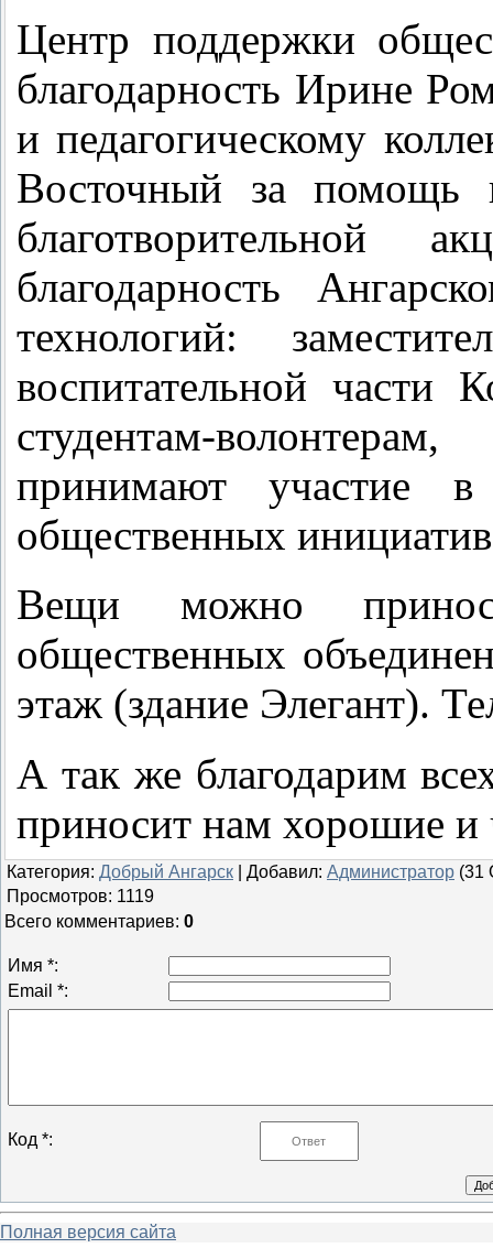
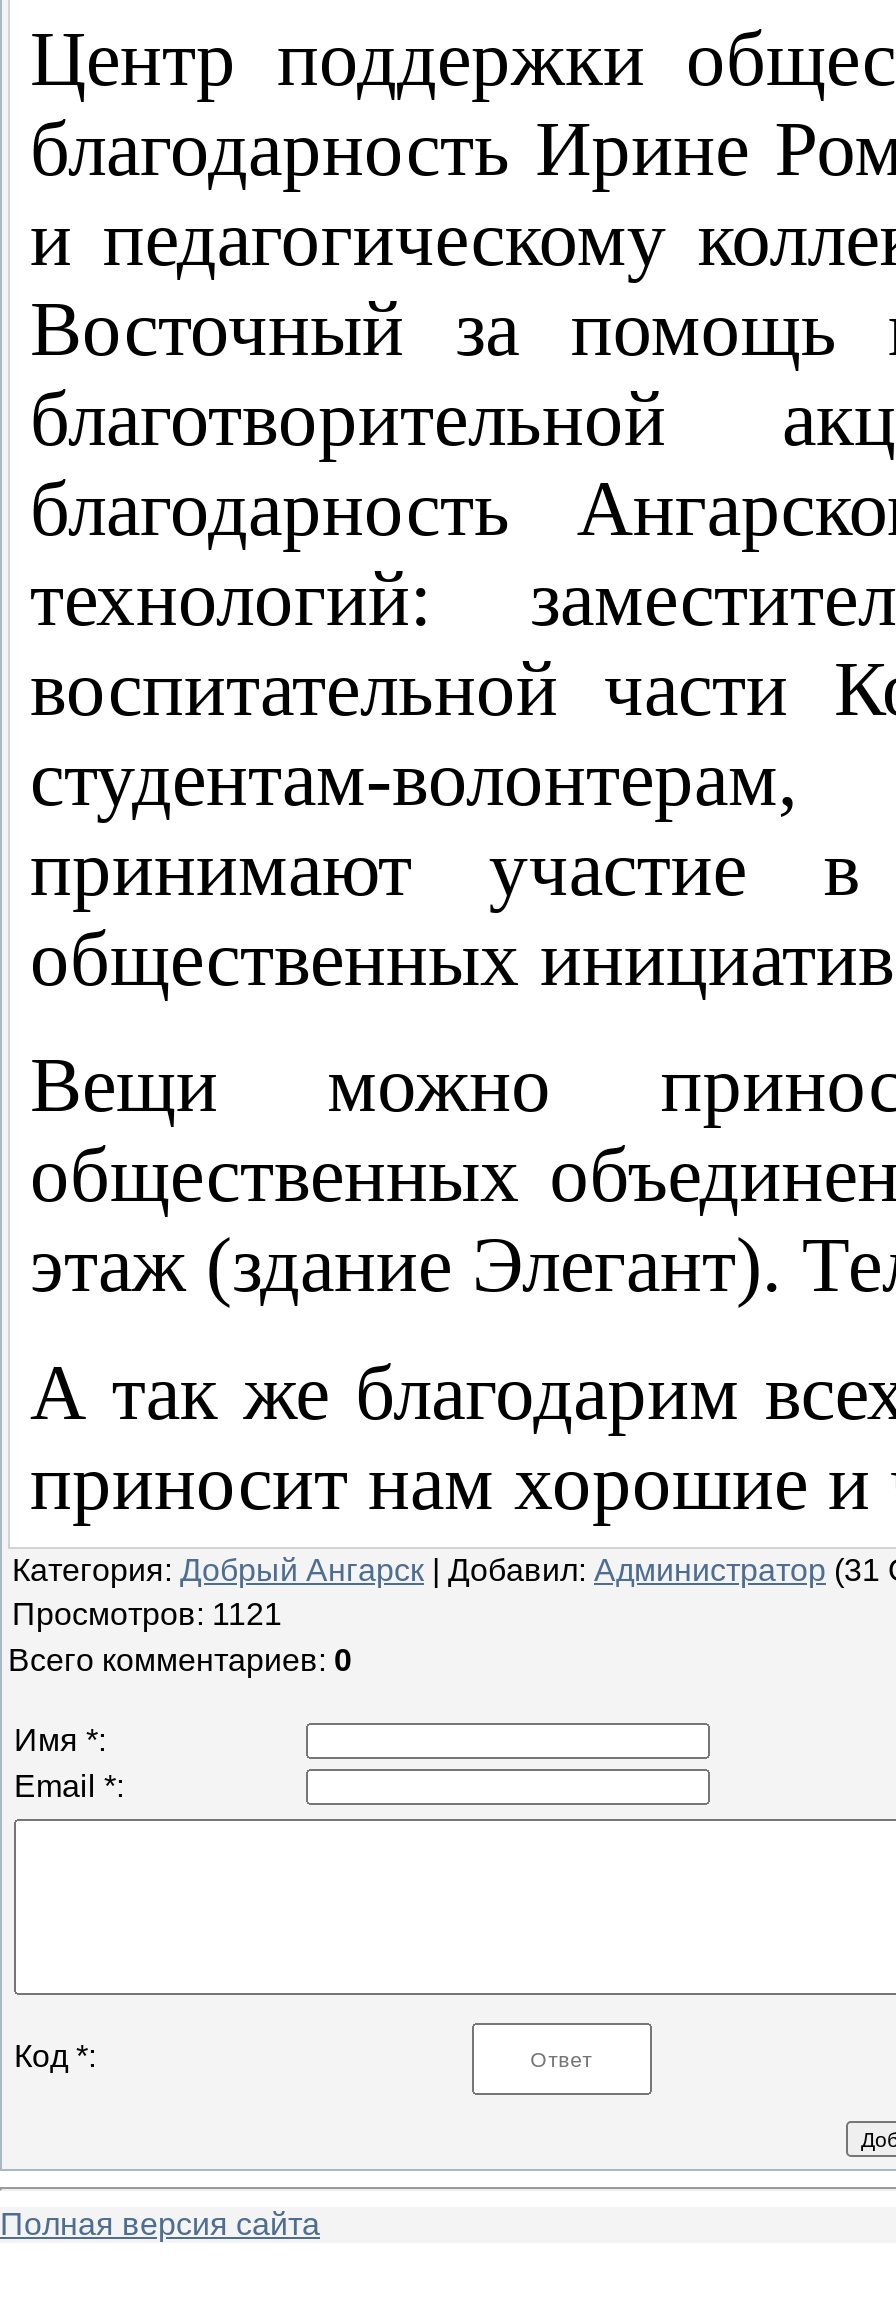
[7,887,154,905] Просмотров: 1119 -> [12,1597,282,1631] Просмотров: 1121

